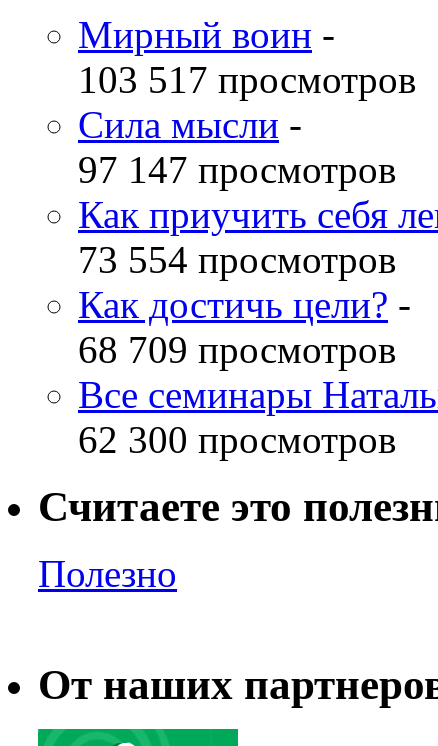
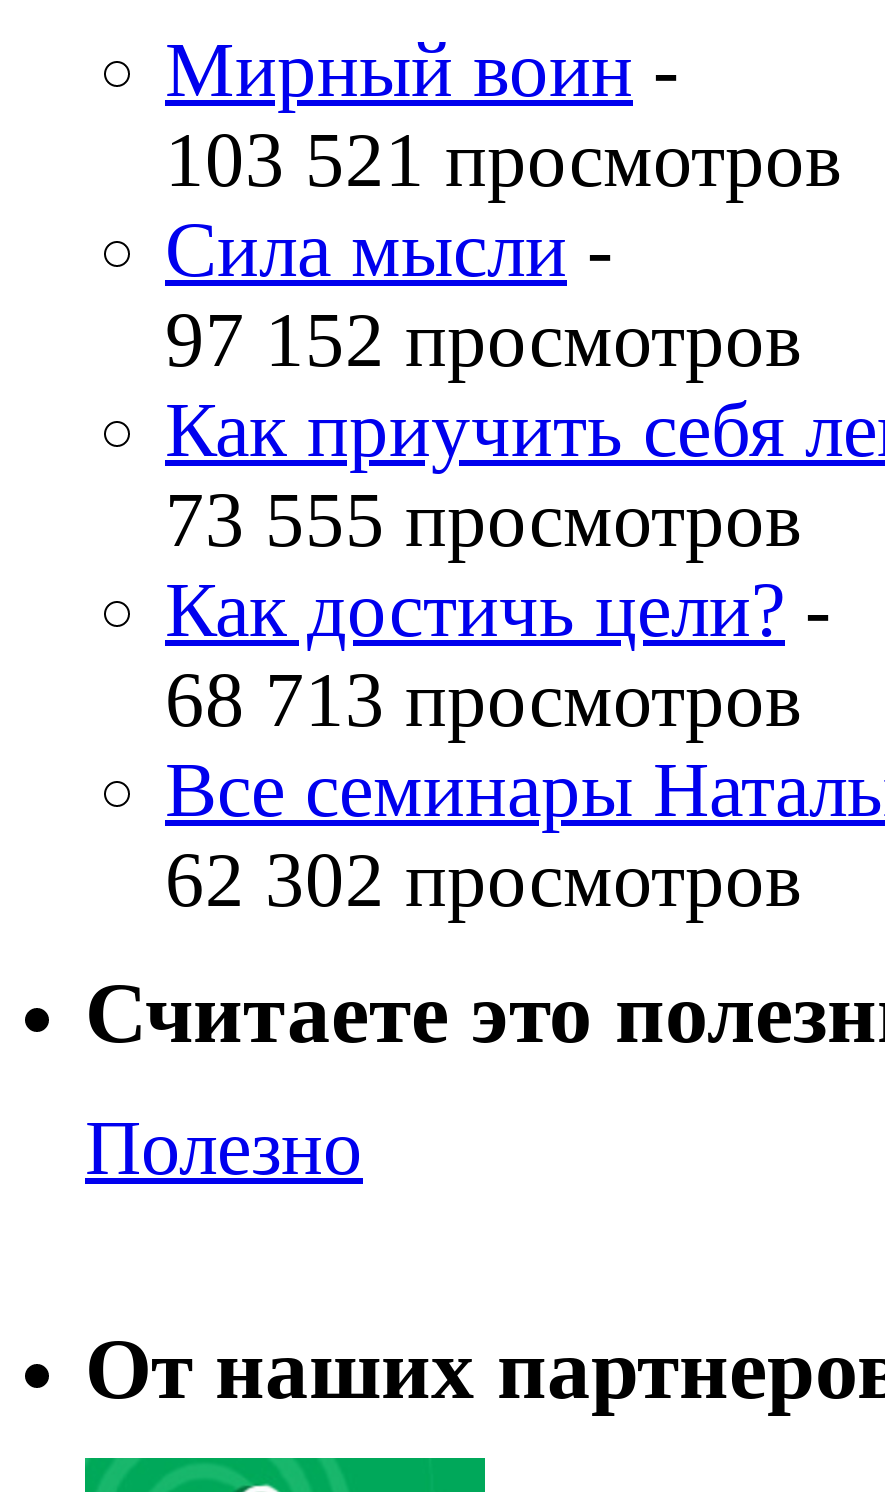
[78,58,416,101] 103 517 просмотров -> [165,116,841,202] 103 521 просмотров
[78,148,396,191] 97 147 просмотров -> [165,296,801,382] 97 152 просмотров
[78,238,396,281] 73 554 просмотров -> [165,476,801,562] 73 555 просмотров
[78,328,396,371] 68 709 просмотров -> [165,656,801,742] 68 713 просмотров
[78,418,396,461] 62 300 просмотров -> [165,836,801,922] 62 302 просмотров

